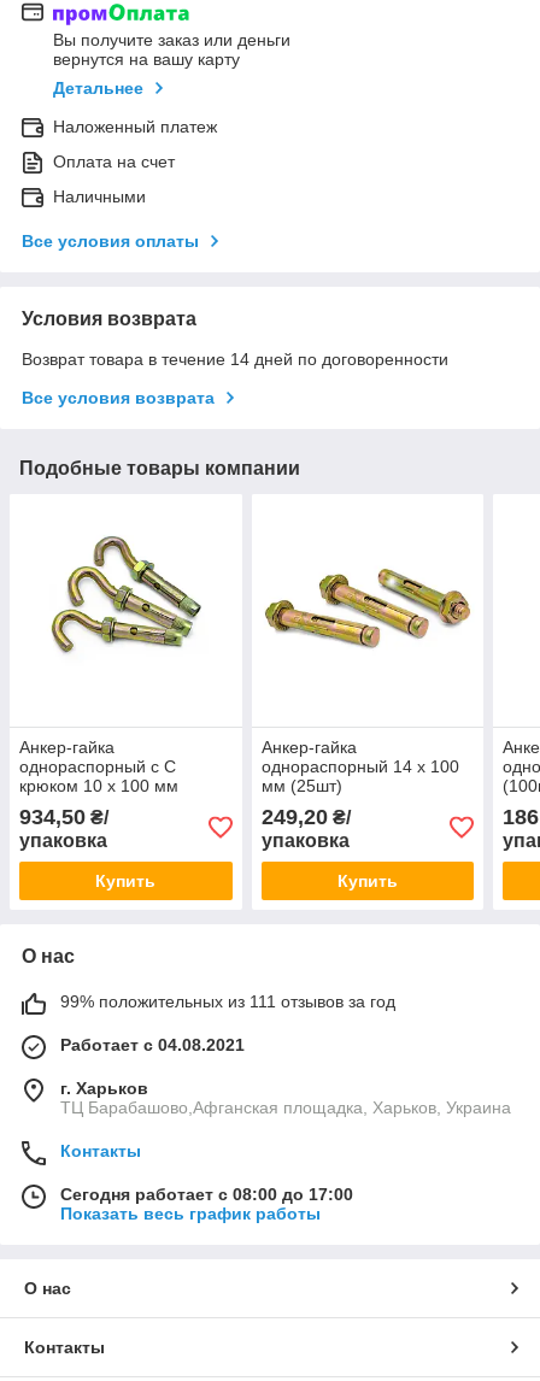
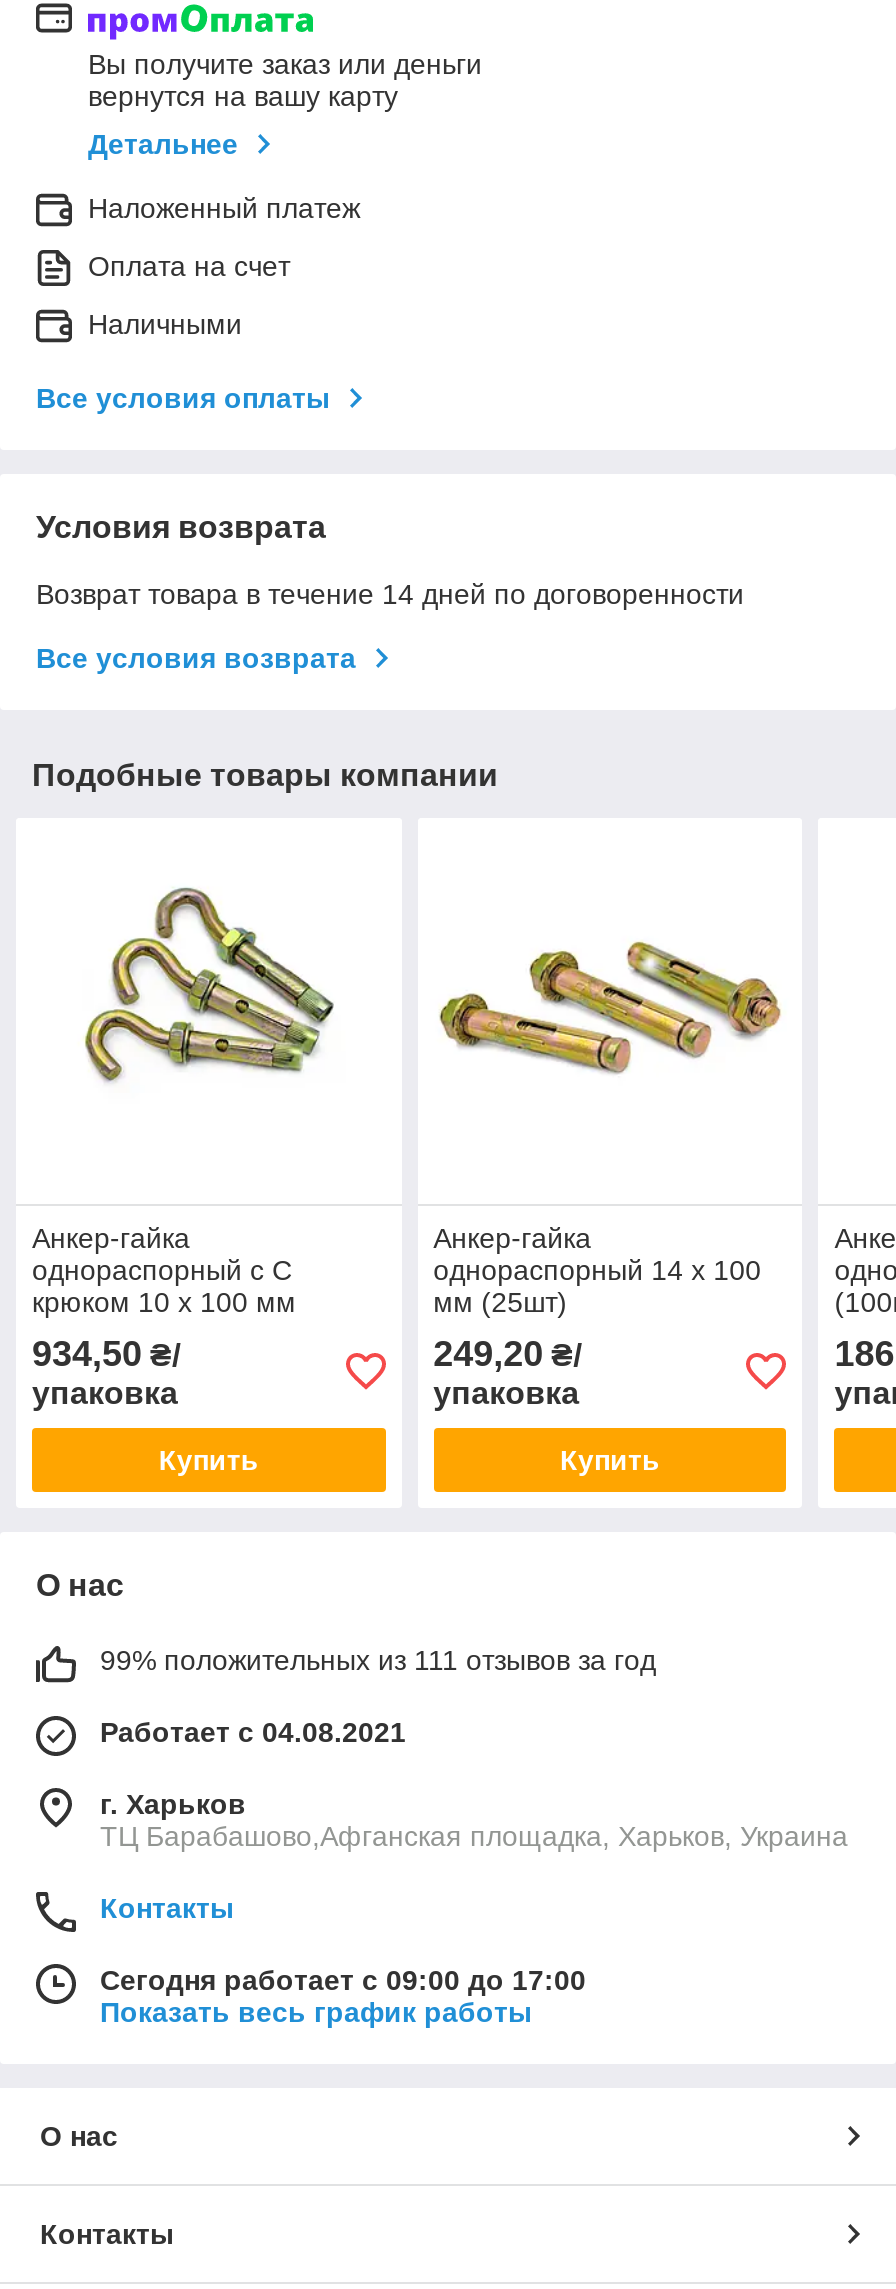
[60,1184,353,1204] Сегодня работает с 08:00 до 17:00 -> [100,1964,586,1996] Сегодня работает с 09:00 до 17:00

